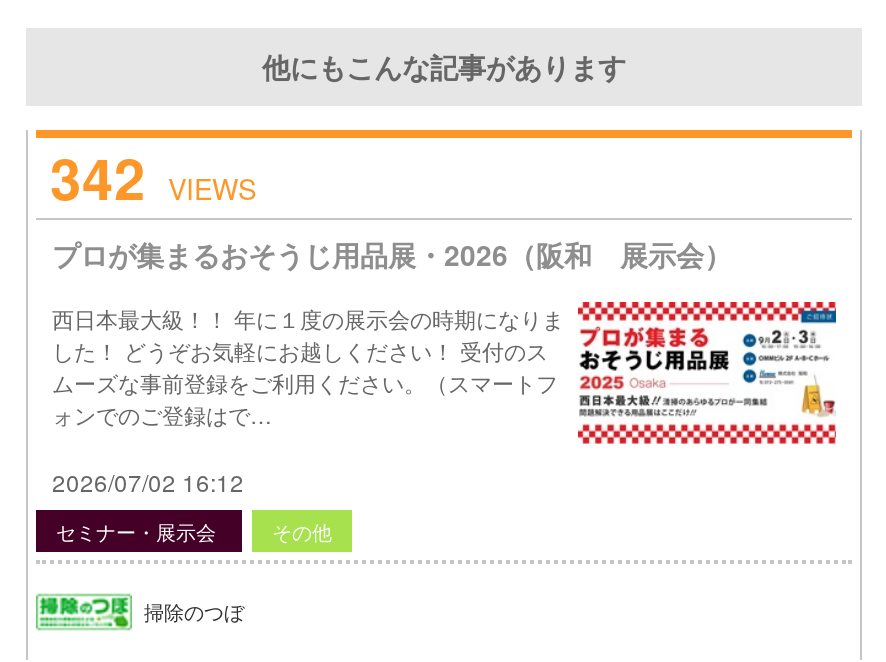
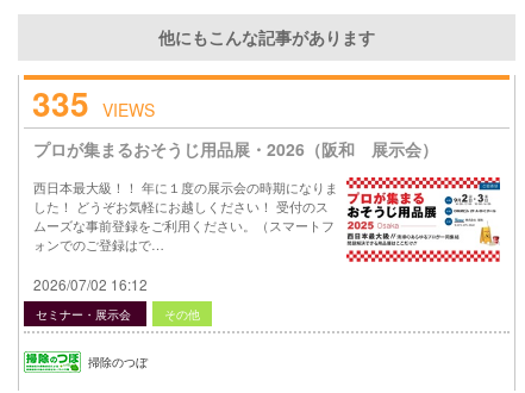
[50,137,256,219] 342 VIEWS -> [32,79,155,128] 335 VIEWS

